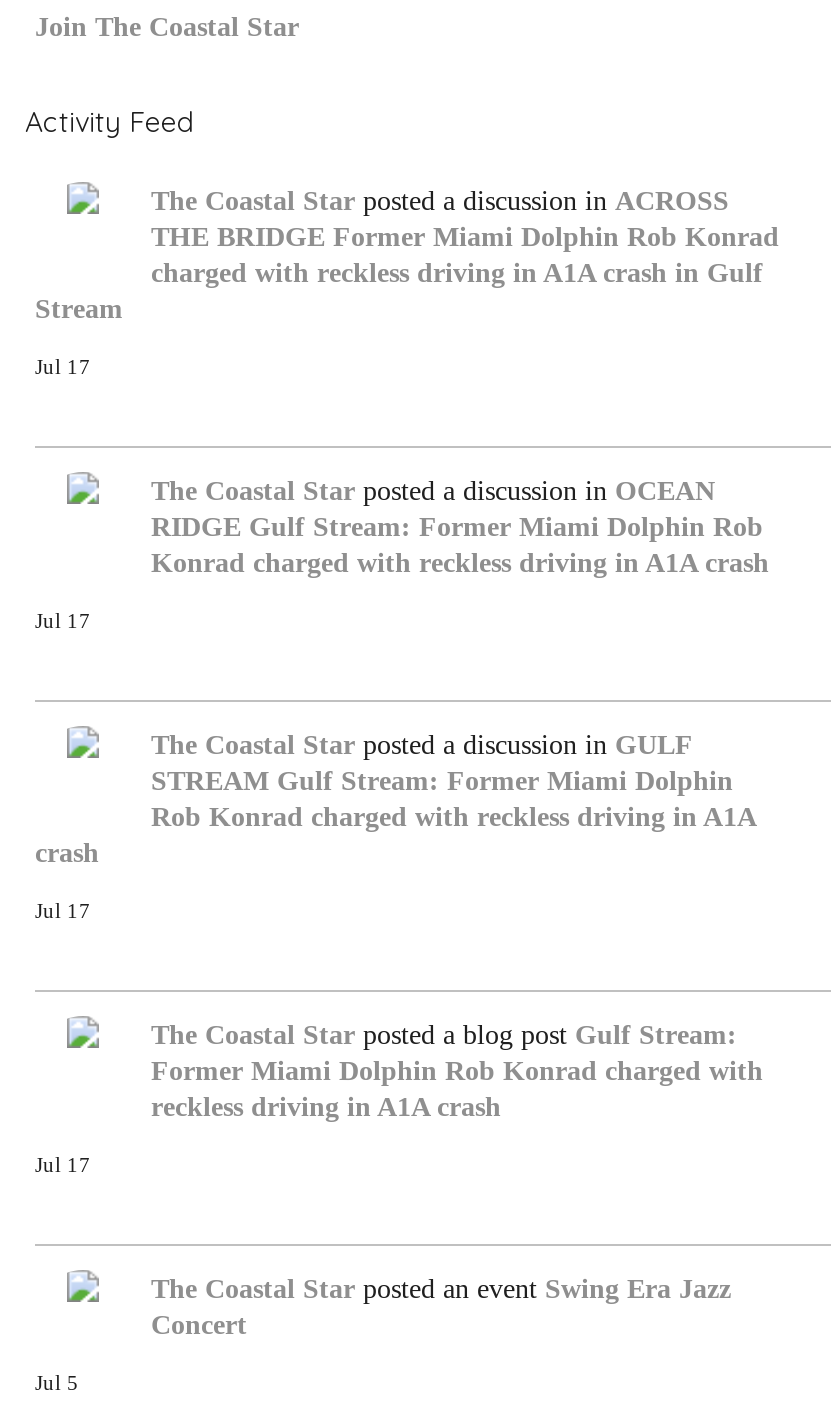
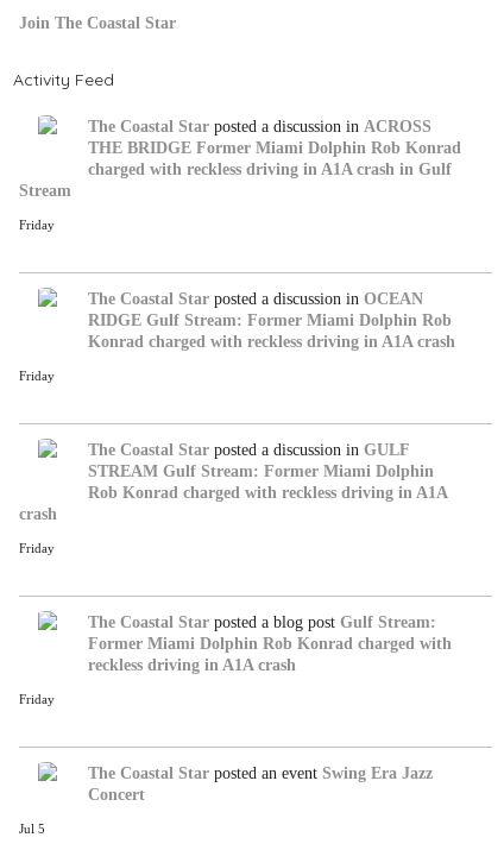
[35,355,91,377] Jul 17 -> [19,218,55,231] Friday
[35,609,91,631] Jul 17 -> [19,369,55,382] Friday
[35,899,91,921] Jul 17 -> [19,542,55,555] Friday
[35,1153,91,1175] Jul 17 -> [19,693,55,706] Friday

